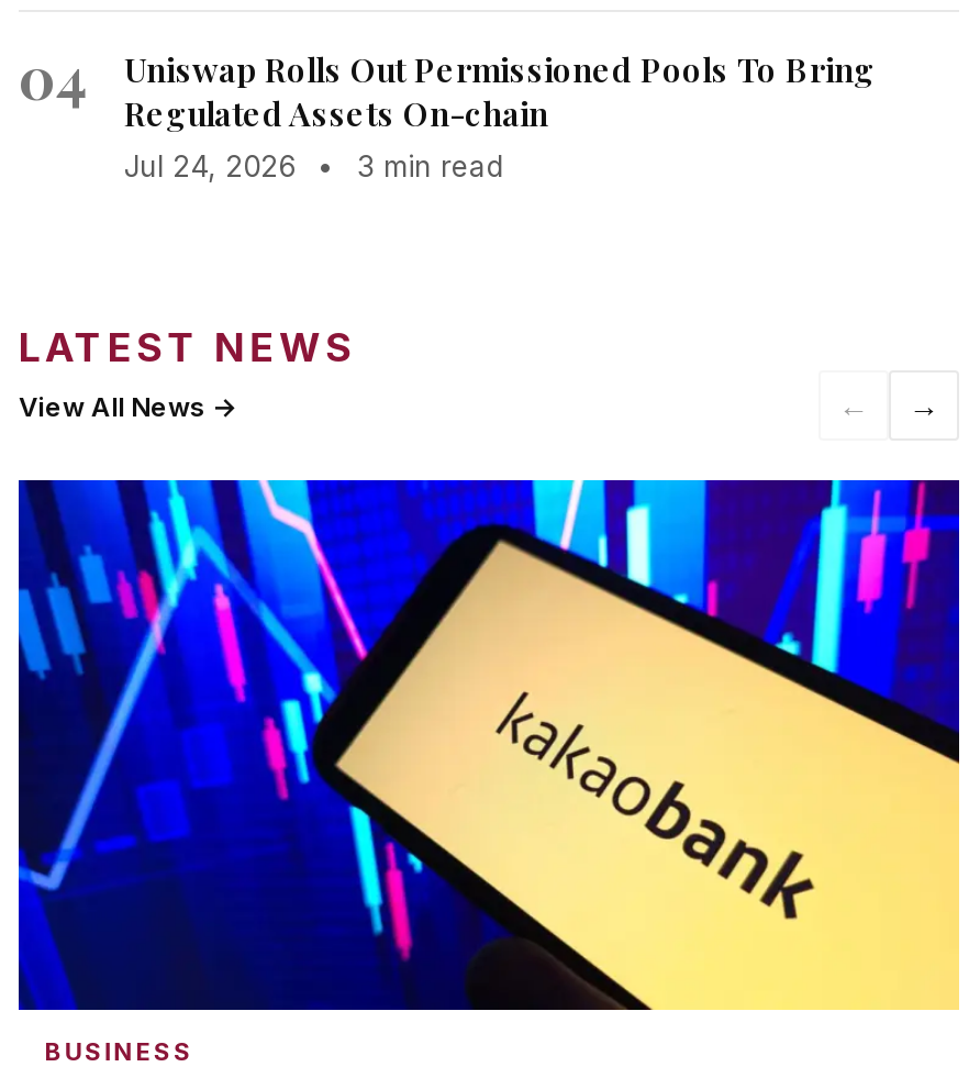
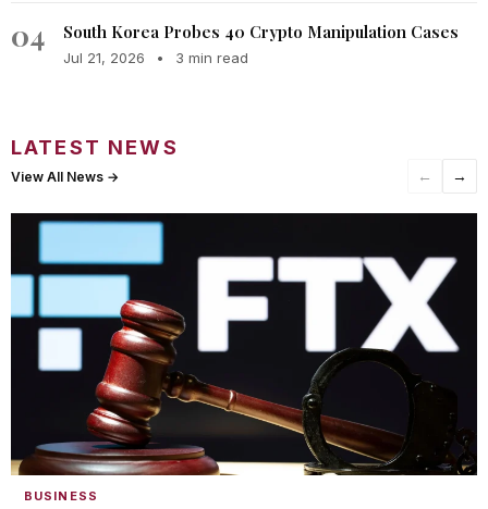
[124,48,876,184] Uniswap Rolls Out Permissioned Pools To Bring | Regulated Assets On-chain | Jul 24, 2026 • 3 min read -> [63,21,459,67] South Korea Probes 40 Crypto Manipulation Cases | Jul 21, 2026 • 3 min read
[16,478,961,1012] [image] -> [10,212,478,476] [image]

